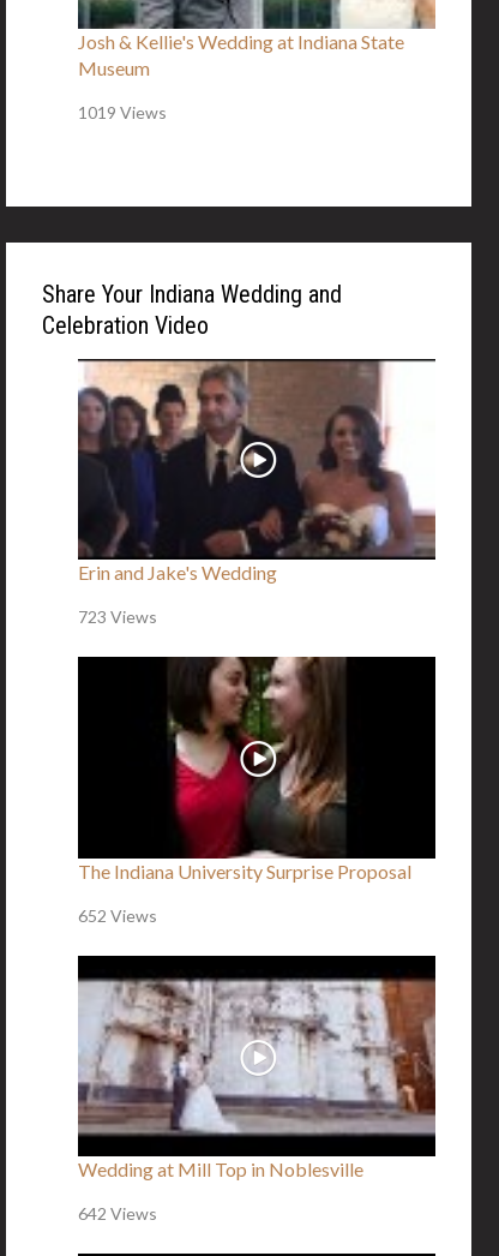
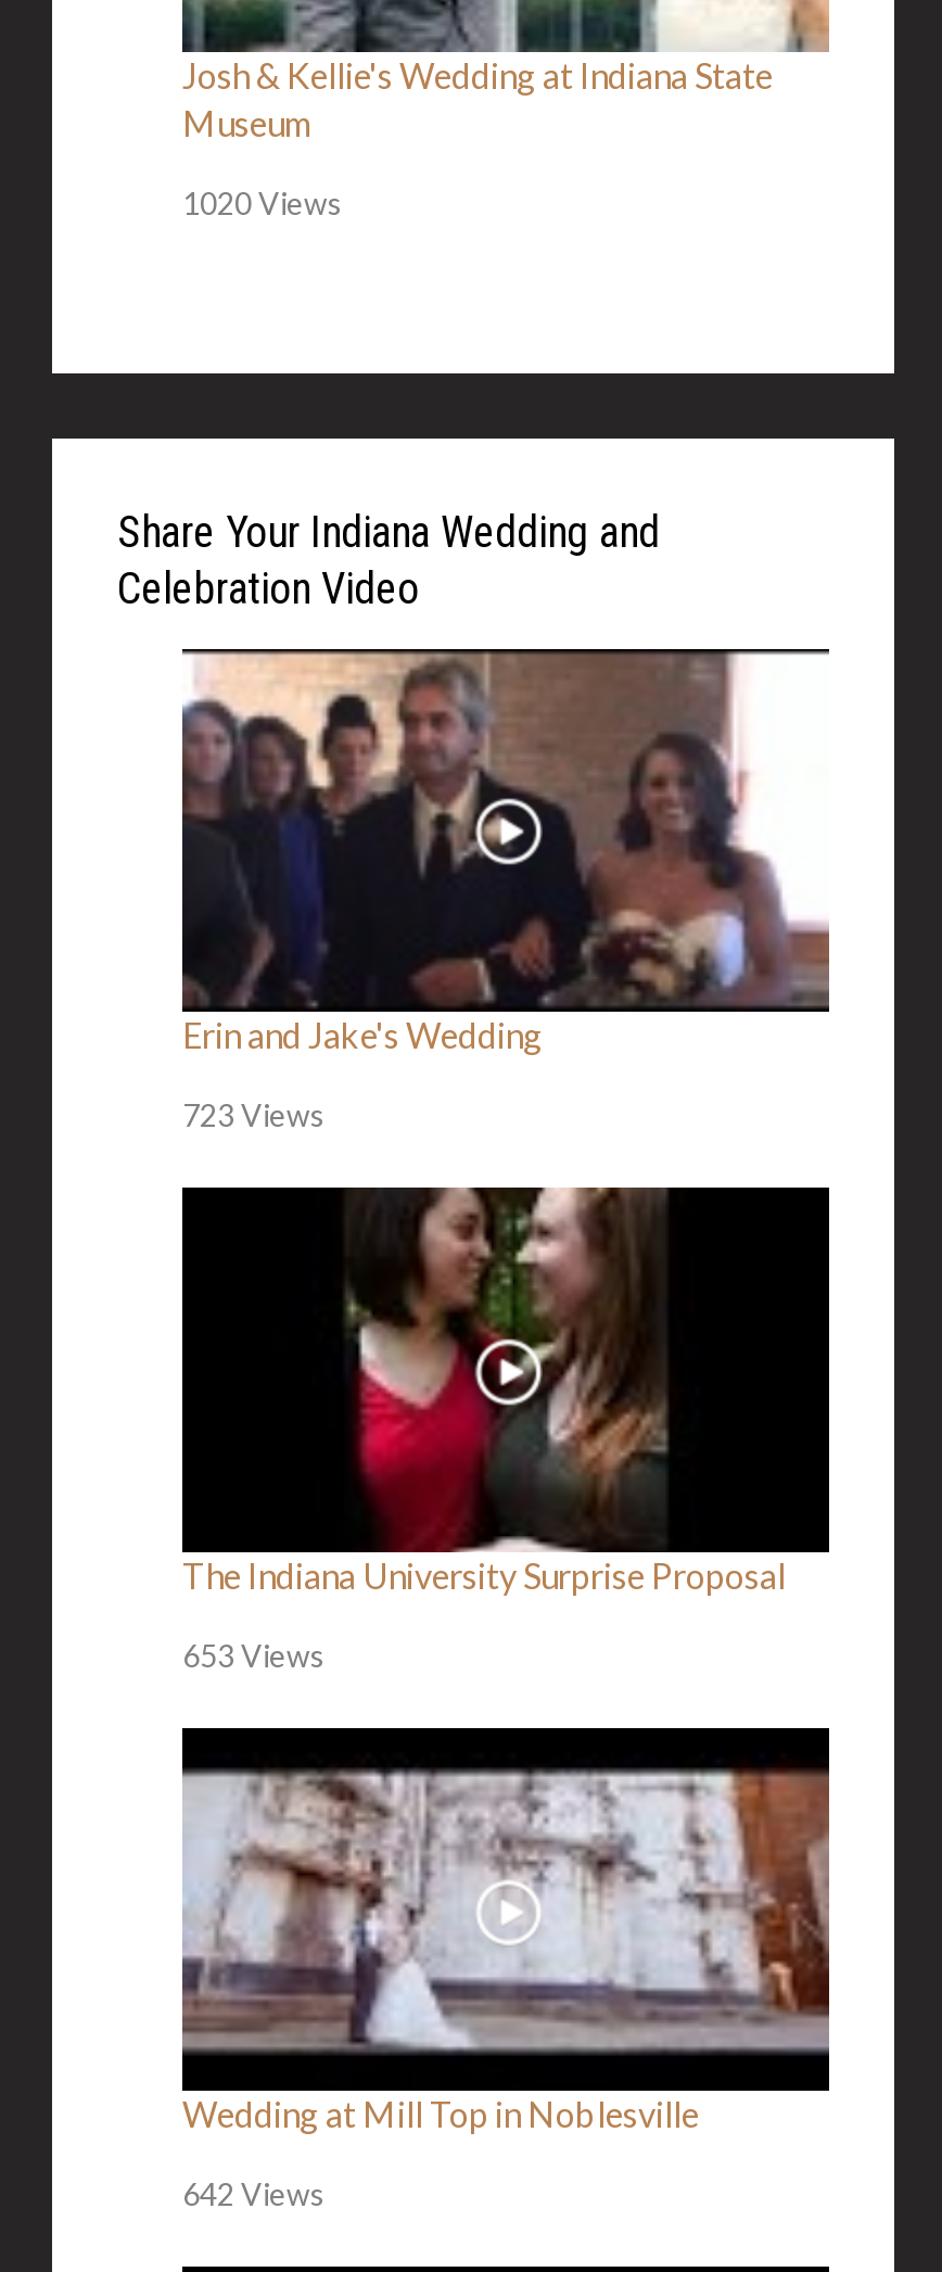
[78,101,167,122] 1019 Views -> [182,183,343,220] 1020 Views
[78,905,157,926] 652 Views -> [182,1637,326,1673] 653 Views

